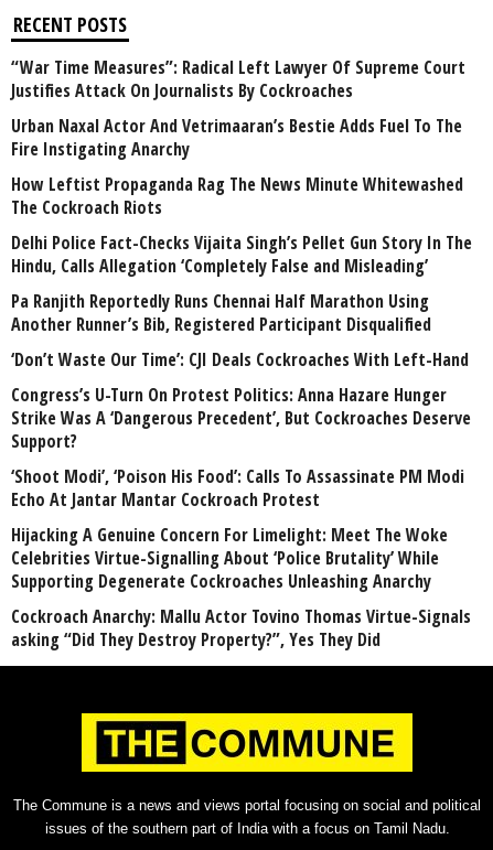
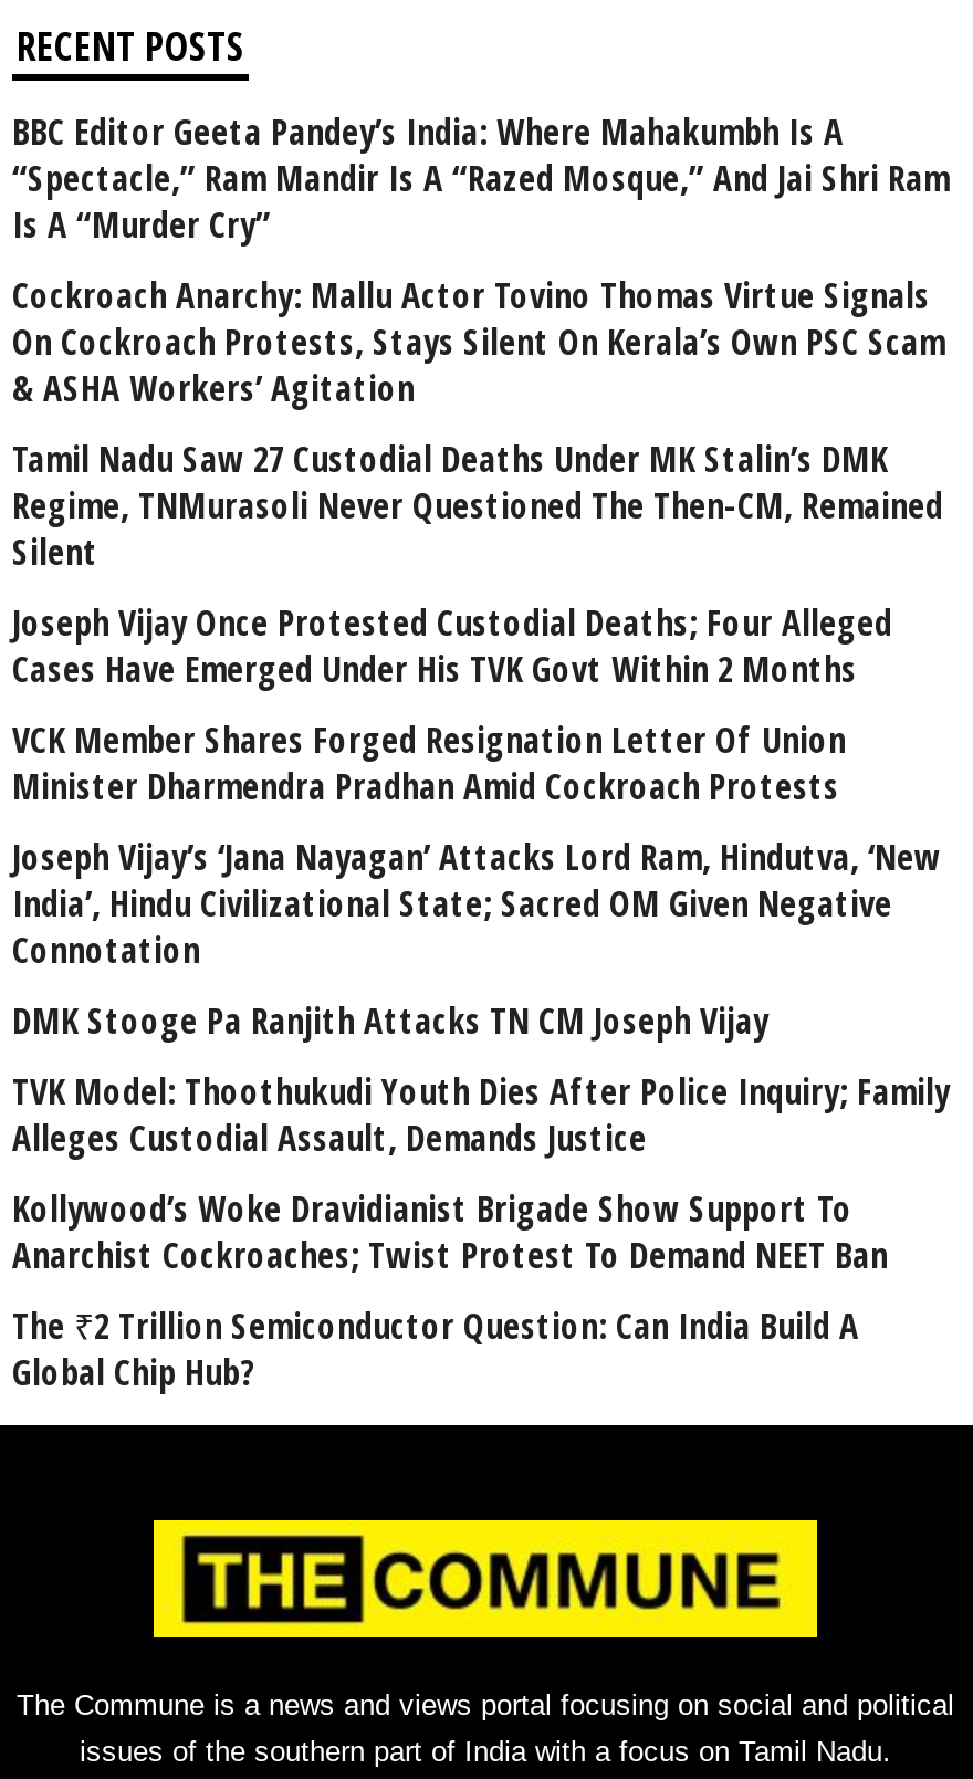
[11,56,465,103] “War Time Measures”: Radical Left Lawyer Of Supreme Court | Justifies Attack On Journalists By Cockroaches -> [12,108,950,250] BBC Editor Geeta Pandey’s India: Where Mahakumbh Is A | “Spectacle,” Ram Mandir Is A “Razed Mosque,” And Jai Shri Ram | Is A “Murder Cry”
[11,114,462,161] Urban Naxal Actor And Vetrimaaran’s Bestie Adds Fuel To The | Fire Instigating Anarchy -> [12,272,945,413] Cockroach Anarchy: Mallu Actor Tovino Thomas Virtue Signals | On Cockroach Protests, Stays Silent On Kerala’s Own PSC Scam | & ASHA Workers’ Agitation
[11,172,463,220] How Leftist Propaganda Rag The News Minute Whitewashed | The Cockroach Riots -> [12,435,943,577] Tamil Nadu Saw 27 Custodial Deaths Under MK Stalin’s DMK | Regime, TNMurasoli Never Questioned The Then-CM, Remained | Silent
[11,231,472,278] Delhi Police Fact-Checks Vijaita Singh’s Pellet Gun Story In The | Hindu, Calls Allegation ‘Completely False and Misleading’ -> [12,599,892,694] Joseph Vijay Once Protested Custodial Deaths; Four Alleged | Cases Have Emerged Under His TVK Govt Within 2 Months
[11,289,431,337] Pa Ranjith Reportedly Runs Chennai Half Marathon Using | Another Runner’s Bib, Registered Participant Disqualified -> [12,716,846,811] VCK Member Shares Forged Resignation Letter Of Union | Minister Dharmendra Pradhan Amid Cockroach Protests
[11,348,469,372] ‘Don’t Waste Our Time’: CJI Deals Cockroaches With Left-Hand -> [12,833,941,975] Joseph Vijay’s ‘Jana Nayagan’ Attacks Lord Ram, Hindutva, ‘New | India’, Hindu Civilizational State; Sacred OM Given Negative | Connotation
[11,383,471,454] Congress’s U-Turn On Protest Politics: Anna Hazare Hunger | Strike Was A ‘Dangerous Precedent’, But Cockroaches Deserve | Support? -> [12,997,768,1046] DMK Stooge Pa Ranjith Attacks TN CM Joseph Vijay
[11,465,464,512] ‘Shoot Modi’, ‘Poison His Food’: Calls To Assassinate PM Modi | Echo At Jantar Mantar Cockroach Protest -> [12,1068,950,1163] TVK Model: Thoothukudi Youth Dies After Police Inquiry; Family | Alleges Custodial Assault, Demands Justice
[11,523,448,594] Hijacking A Genuine Concern For Limelight: Meet The Woke | Celebrities Virtue-Signalling About ‘Police Brutality’ While | Supporting Degenerate Cockroaches Unleashing Anarchy -> [12,1185,888,1280] Kollywood’s Woke Dravidianist Brigade Show Support To | Anarchist Cockroaches; Twist Protest To Demand NEET Ban
[11,605,471,652] Cockroach Anarchy: Mallu Actor Tovino Thomas Virtue-Signals | asking “Did They Destroy Property?”, Yes They Did -> [12,1302,859,1397] The ₹2 Trillion Semiconductor Question: Can India Build A | Global Chip Hub?

